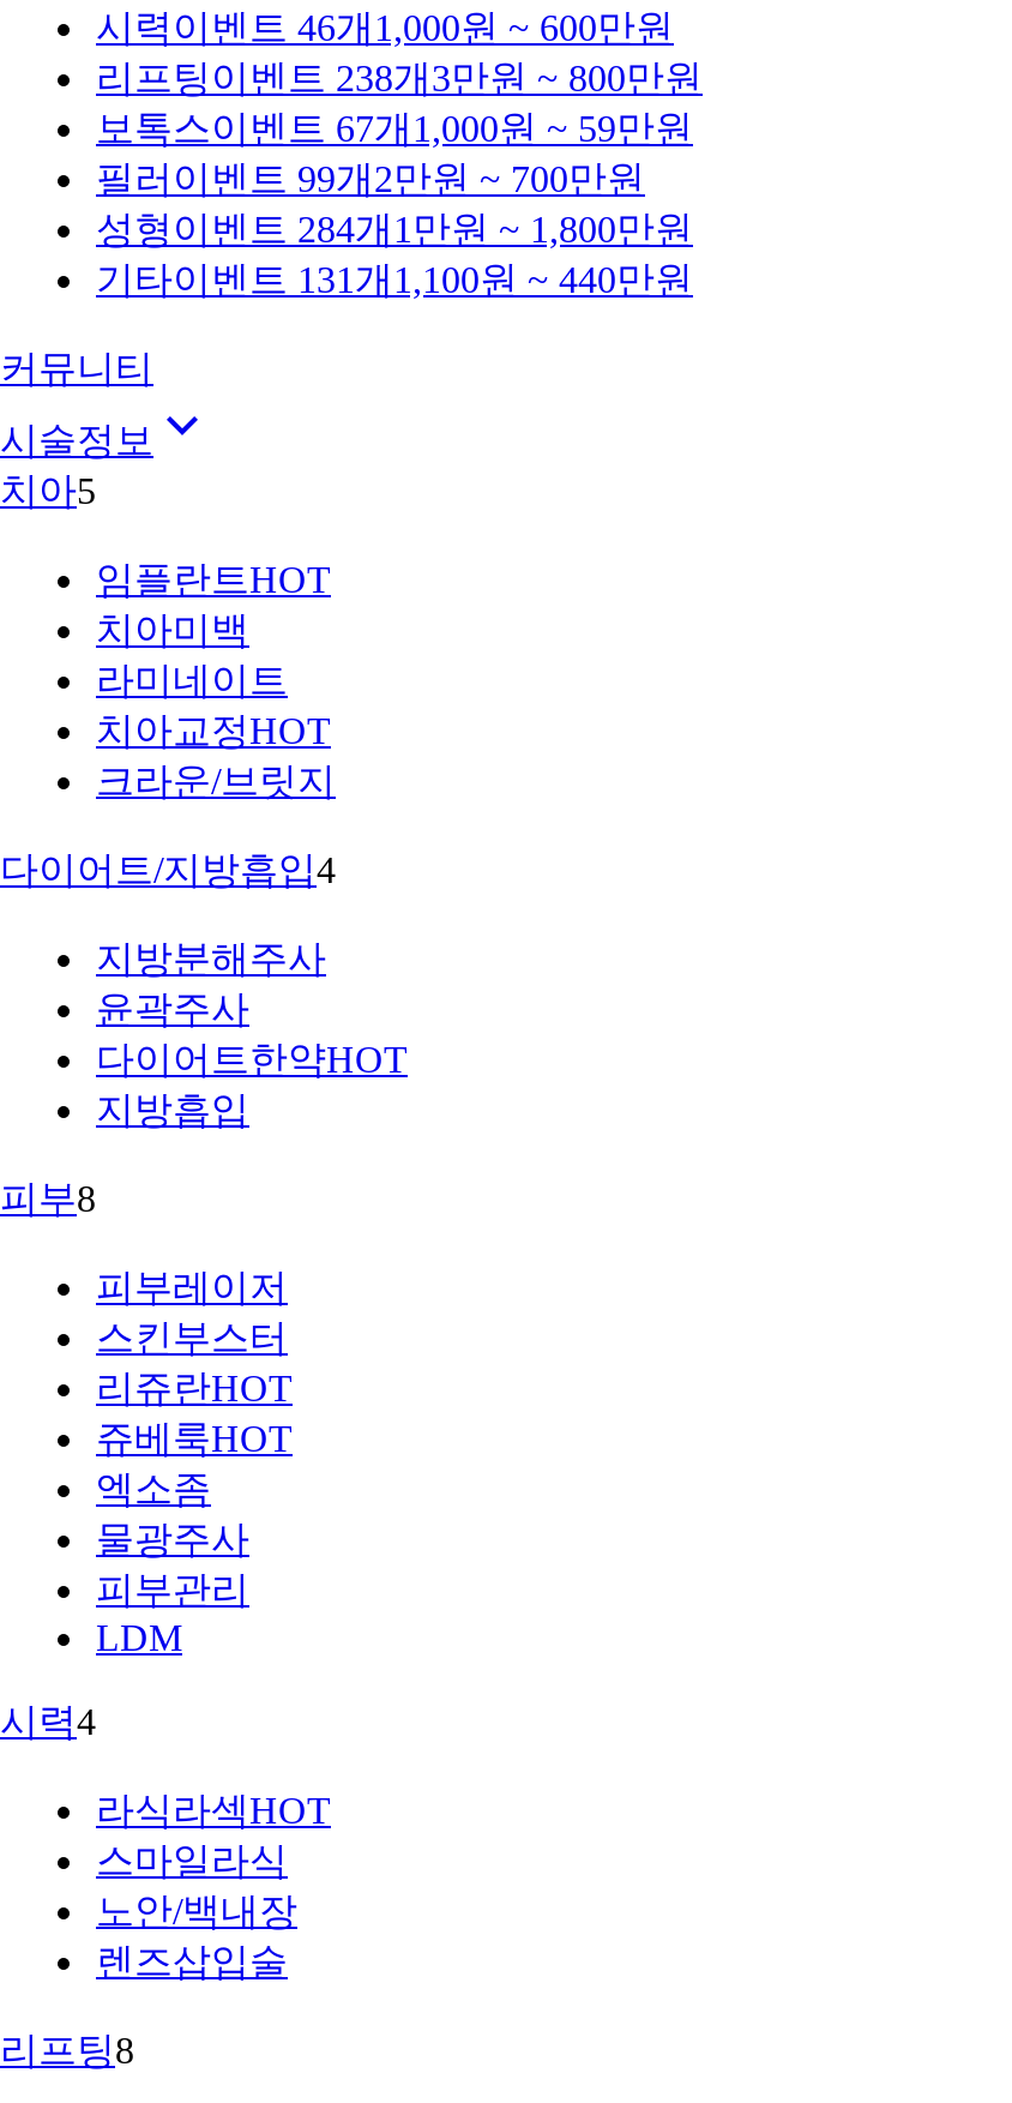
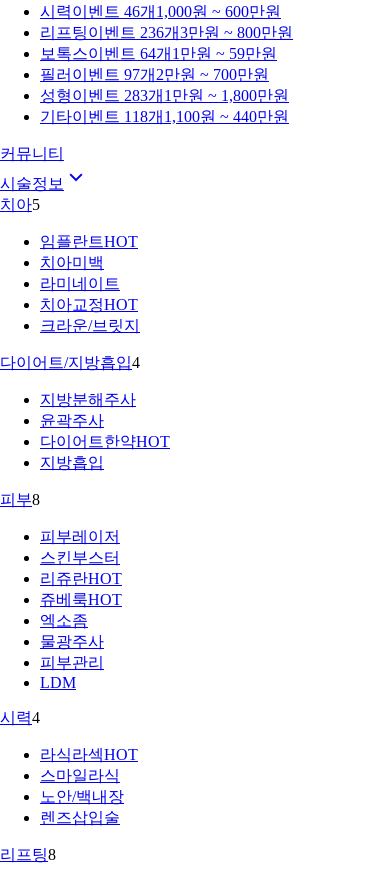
[96,58,703,98] 리프팅 이벤트 238개3만원 ~ 800만원 -> [40,24,293,41] 리프팅 이벤트 236개3만원 ~ 800만원
[96,108,693,149] 보톡스 이벤트 67개 1,000원 ~ 59만원 -> [40,45,277,62] 보톡스 이벤트 64개 1만원 ~ 59만원
[96,158,645,199] 필러 이벤트 99개2만원 ~ 700만원 -> [40,66,269,83] 필러 이벤트 97개2만원 ~ 700만원
[96,209,693,250] 성형 이벤트 284개 1만원 ~ 1,800만원 -> [40,87,289,104] 성형 이벤트 283개 1만원 ~ 1,800만원
[96,259,693,300] 기타이벤트 131개 1,100원 ~ 440만원 -> [40,108,289,125] 기타이벤트 118개 1,100원 ~ 440만원

